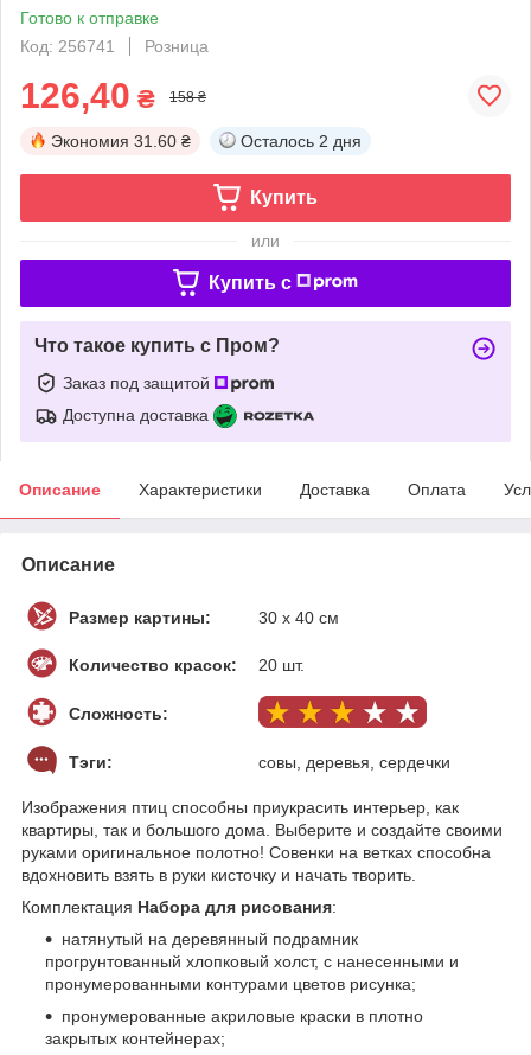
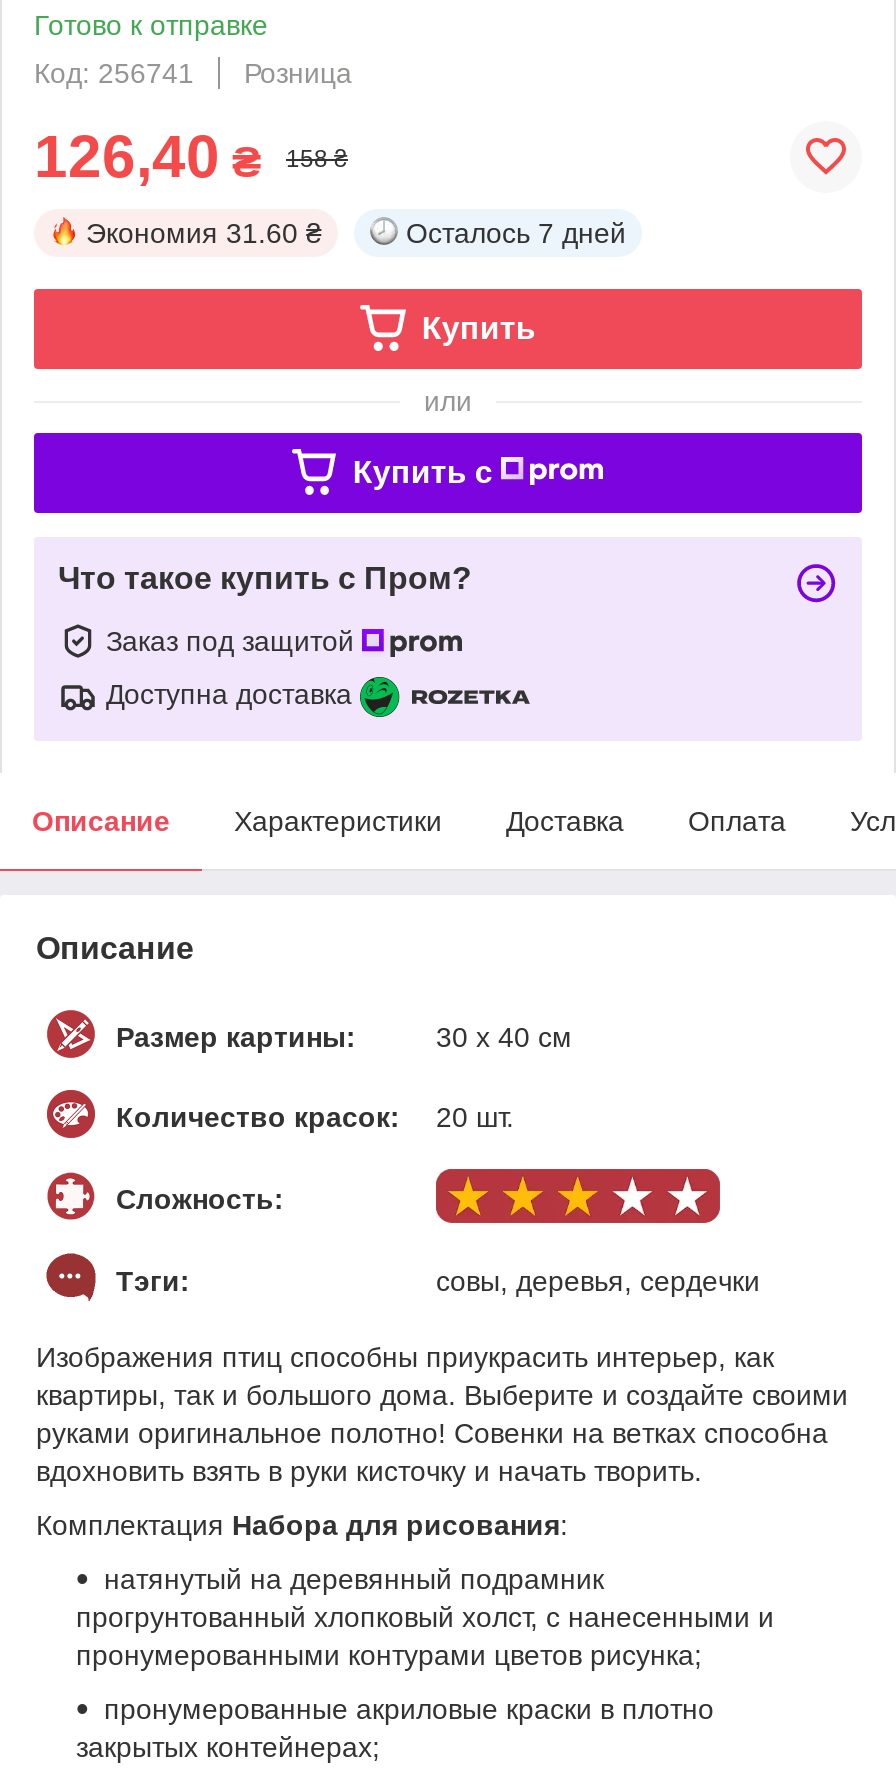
[241,131,362,150] Осталось 2 дня -> [406,217,626,249] Осталось 7 дней

